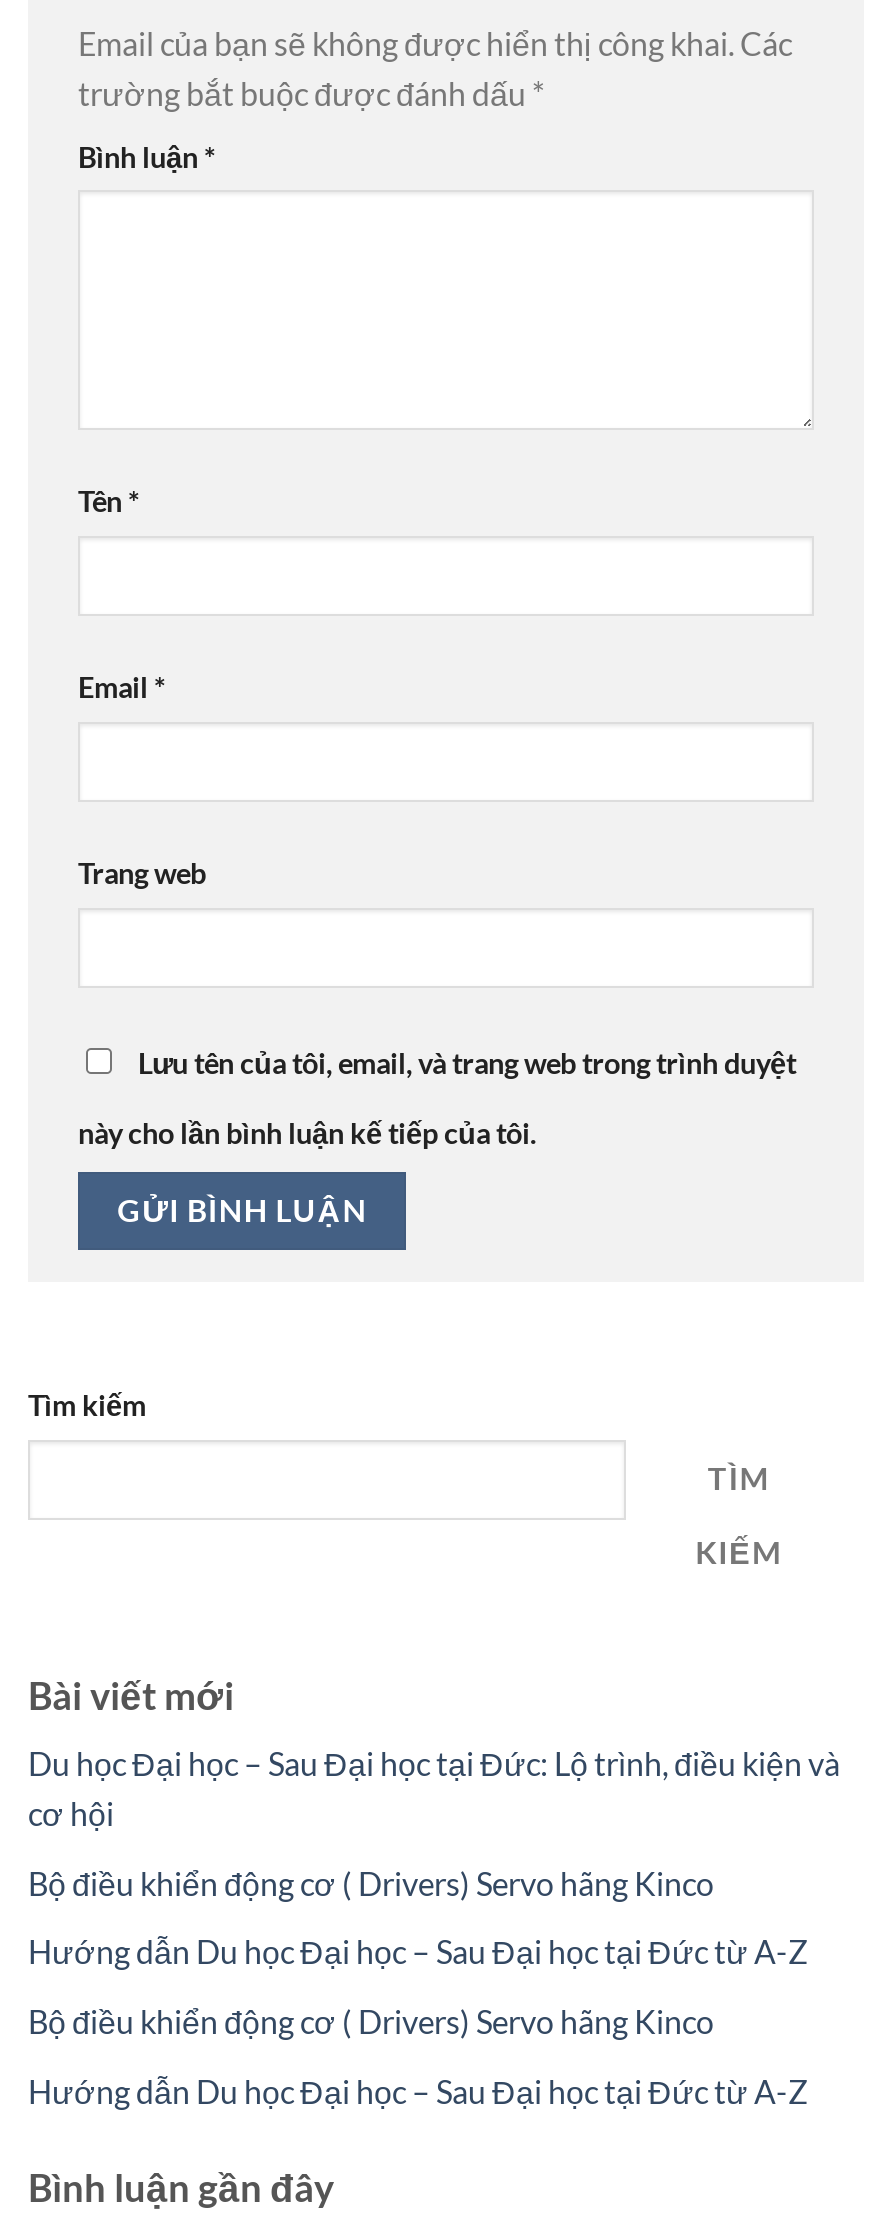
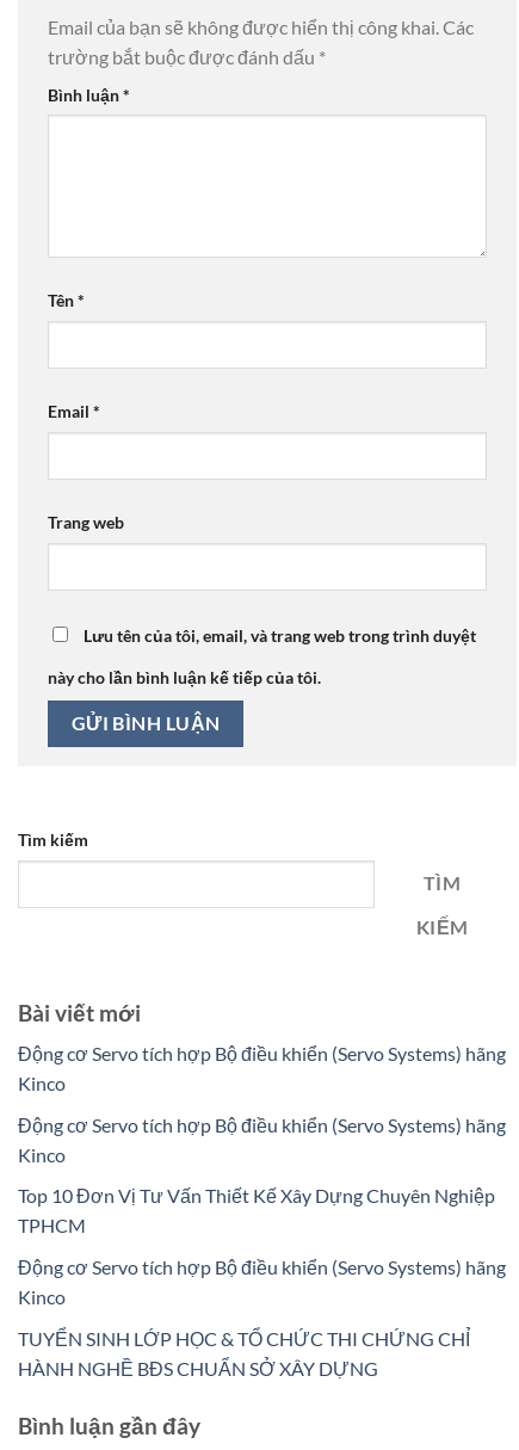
[28,1744,840,1832] Du học Đại học – Sau Đại học tại Đức: Lộ trình, điều kiện và | cơ hội -> [18,1042,506,1095] Động cơ Servo tích hợp Bộ điều khiển (Servo Systems) hãng | Kinco
[28,1864,714,1902] Bộ điều khiển động cơ ( Drivers) Servo hãng Kinco -> [18,1113,506,1166] Động cơ Servo tích hợp Bộ điều khiển (Servo Systems) hãng | Kinco
[28,1933,808,1971] Hướng dẫn Du học Đại học – Sau Đại học tại Đức từ A-Z -> [18,1184,495,1237] Top 10 Đơn Vị Tư Vấn Thiết Kế Xây Dựng Chuyên Nghiệp | TPHCM
[28,2002,714,2040] Bộ điều khiển động cơ ( Drivers) Servo hãng Kinco -> [18,1255,506,1308] Động cơ Servo tích hợp Bộ điều khiển (Servo Systems) hãng | Kinco
[28,2071,808,2109] Hướng dẫn Du học Đại học – Sau Đại học tại Đức từ A-Z -> [18,1327,470,1379] TUYỂN SINH LỚP HỌC & TỔ CHỨC THI CHỨNG CHỈ | HÀNH NGHỀ BĐS CHUẨN SỞ XÂY DỰNG

